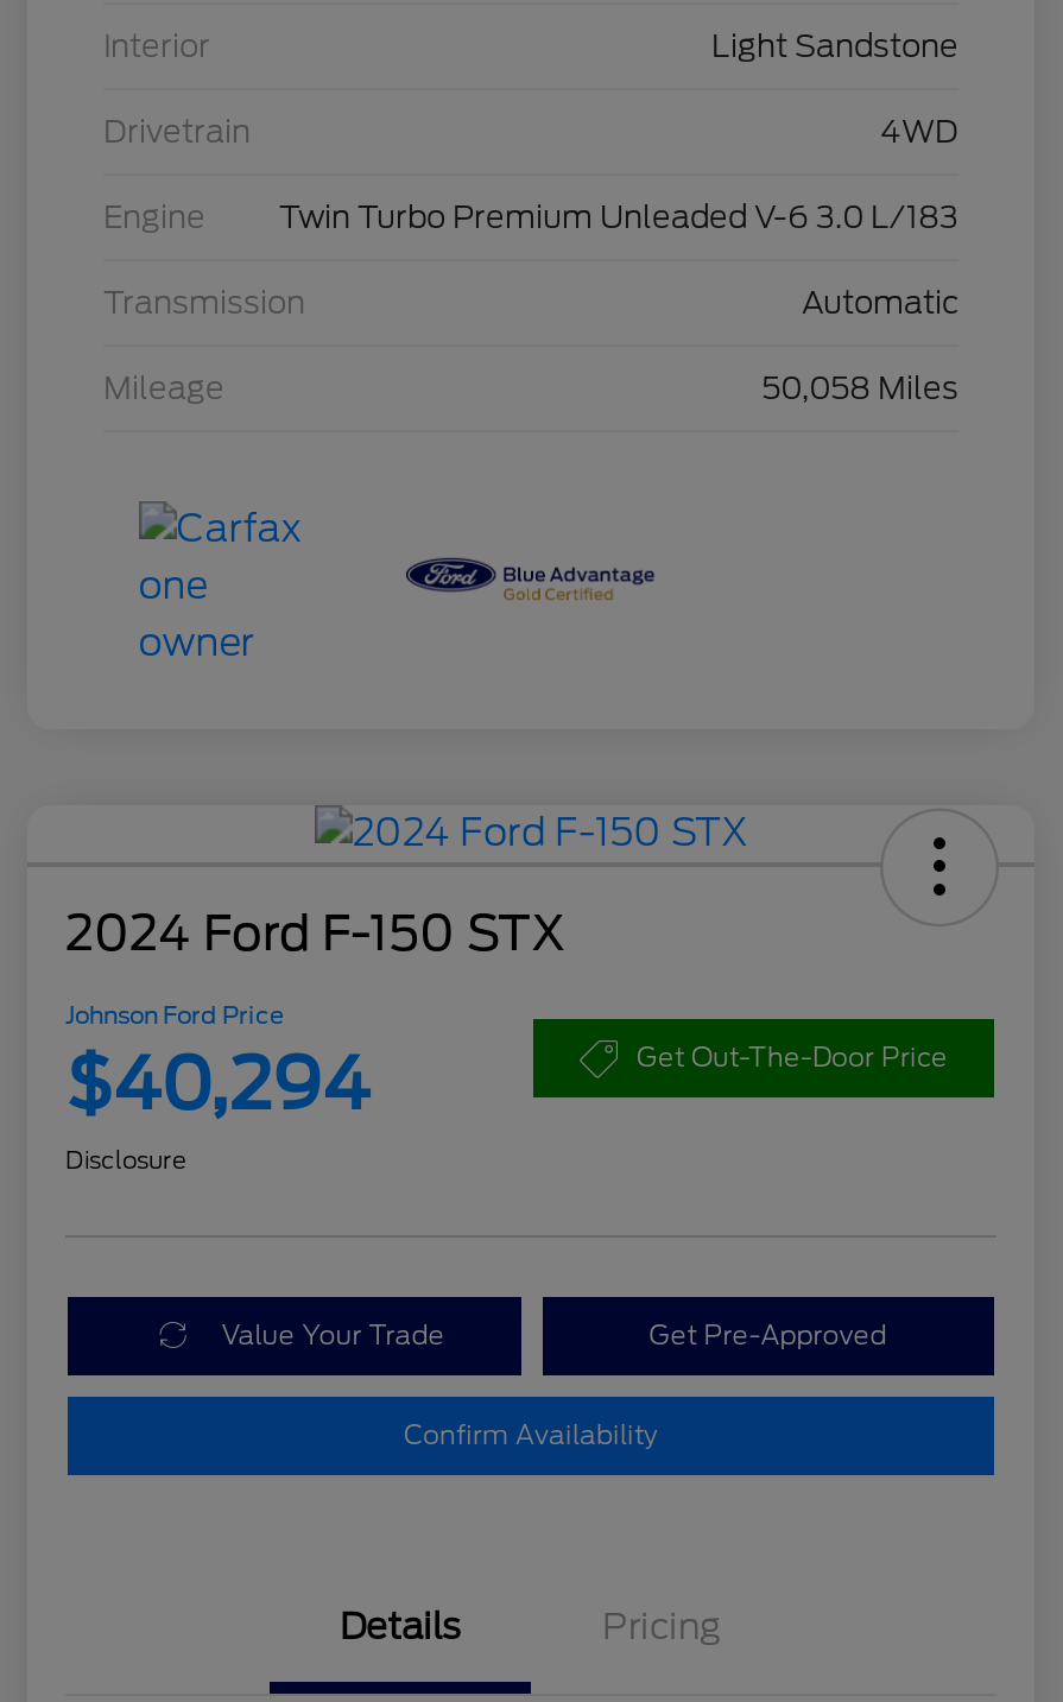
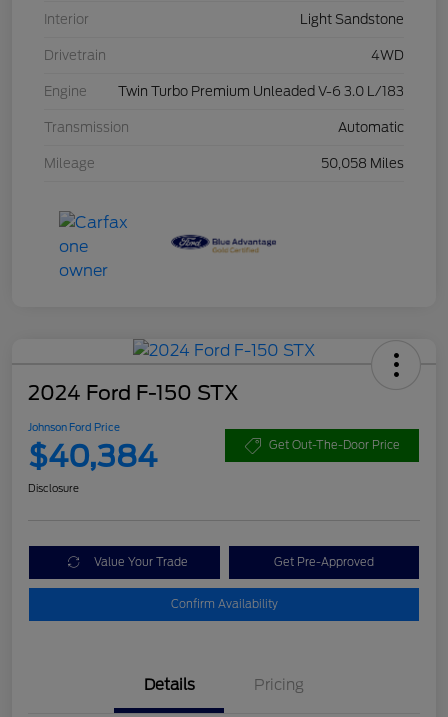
[65,1040,369,1125] $40,294 -> [28,438,157,474] $40,384

